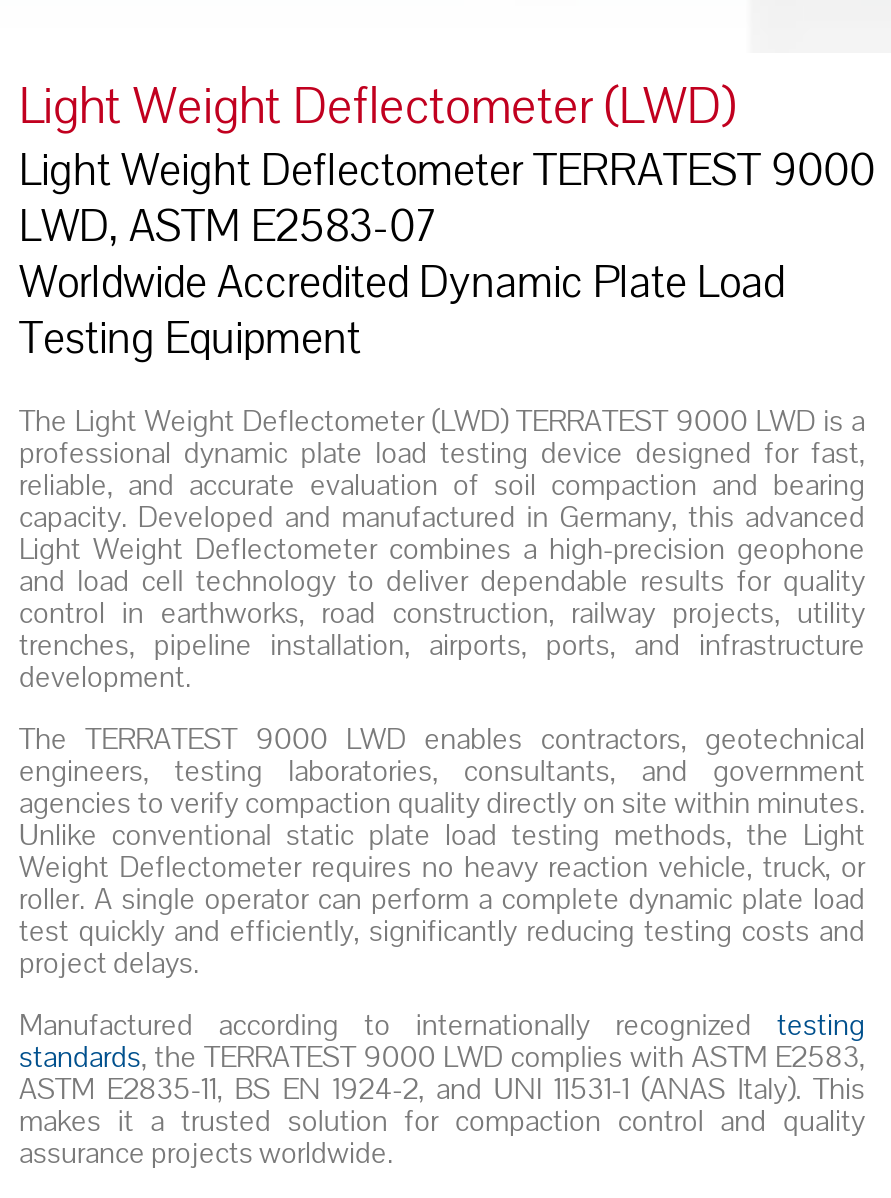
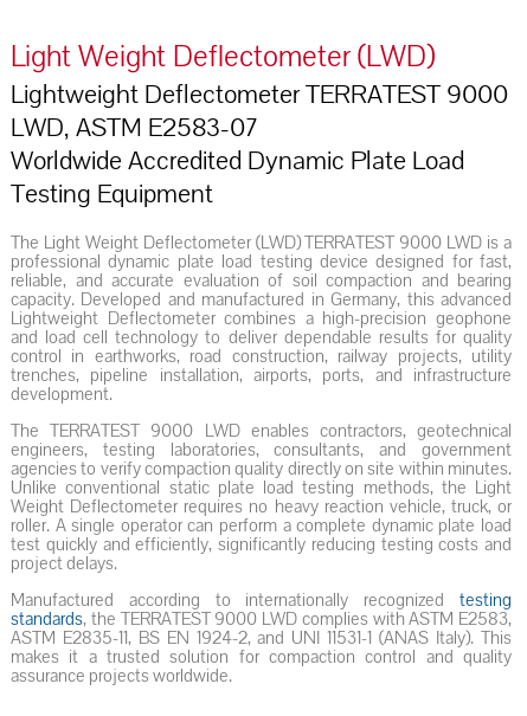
[19,142,875,198] Light Weight Deflectometer TERRATEST 9000 -> [11,76,508,109] Lightweight Deflectometer TERRATEST 9000
[19,530,865,568] Light Weight Deflectometer combines a high-precision geophone -> [11,306,512,328] Lightweight Deflectometer combines a high-precision geophone

